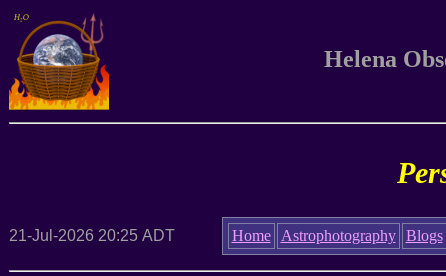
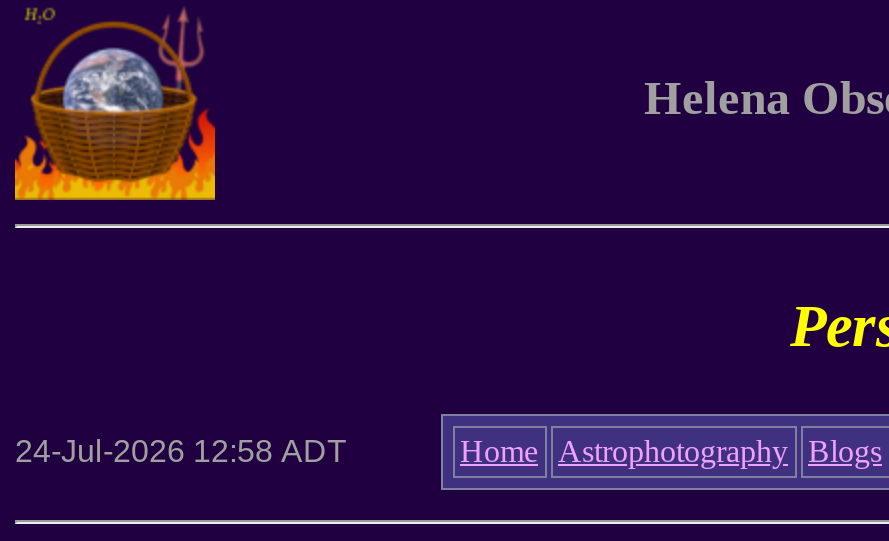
[9,227,175,244] 21-Jul-2026 20:25 ADT -> [15,434,347,468] 24-Jul-2026 12:58 ADT

